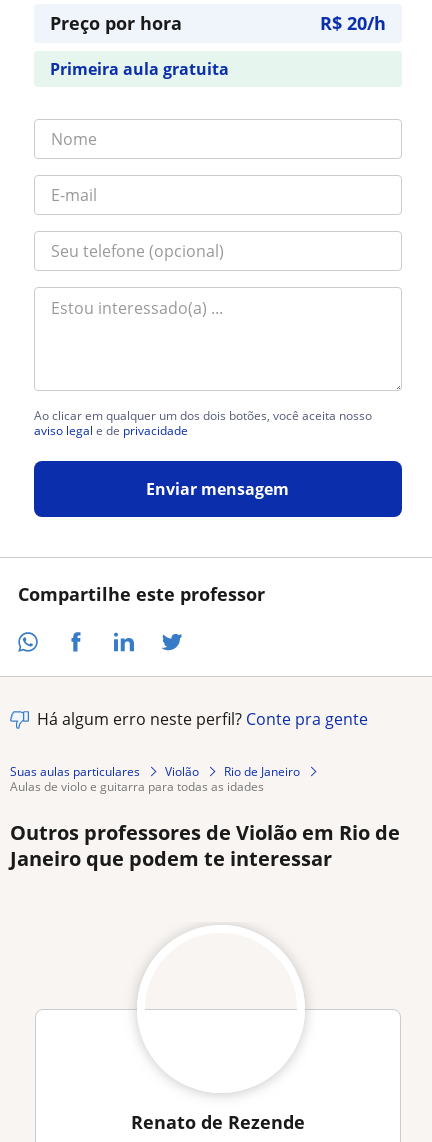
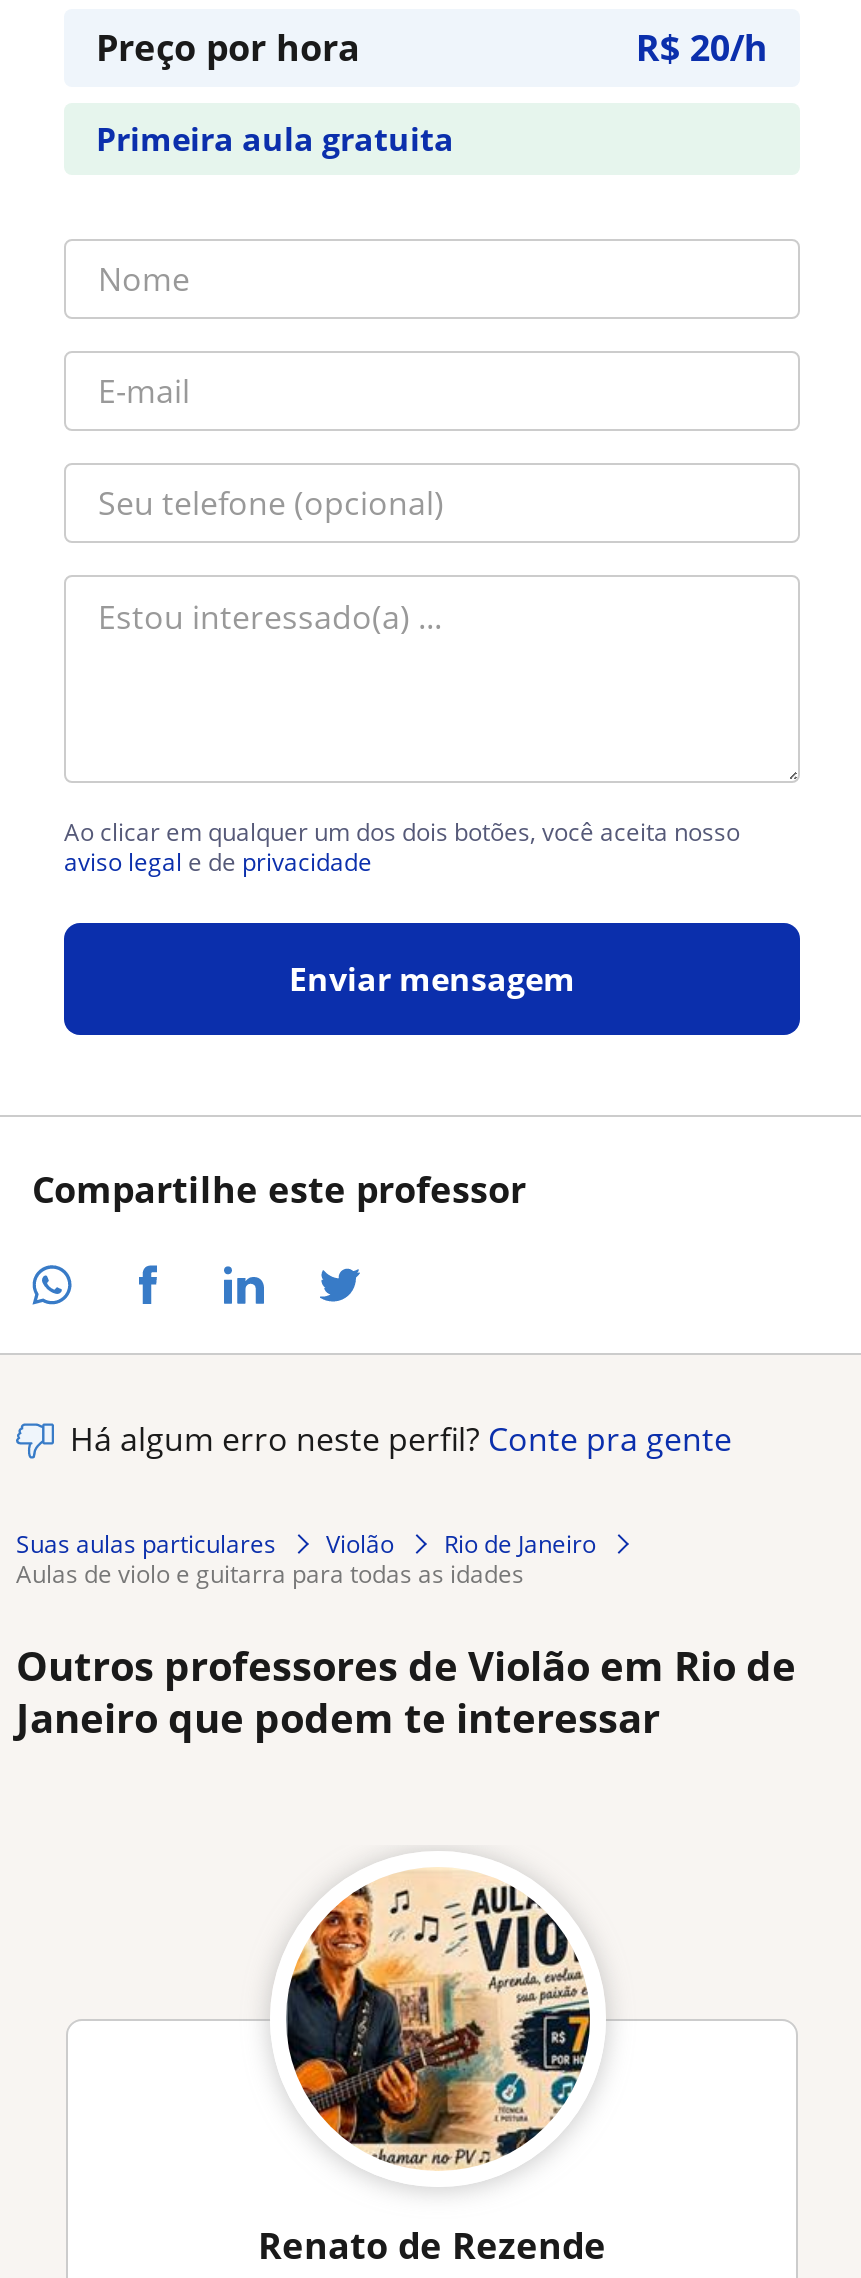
none -> [284,1869,592,2171] [image]

